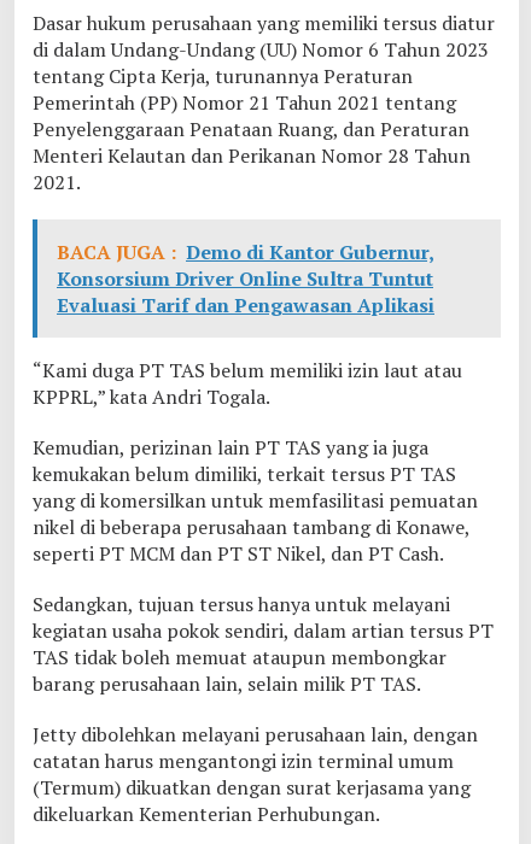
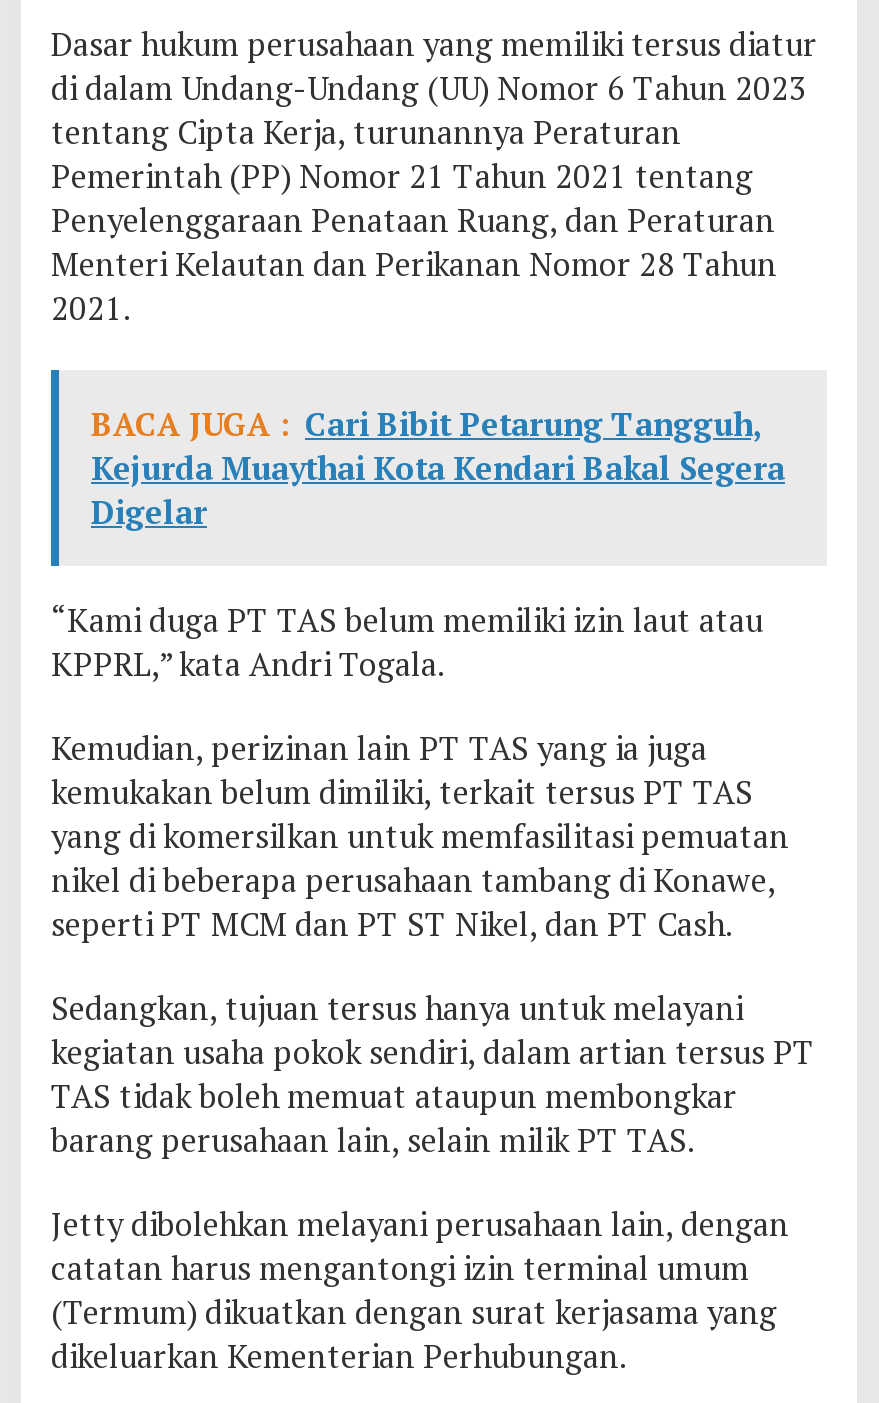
[57,239,434,319] BACA JUGA : Demo di Kantor Gubernur, | Konsorsium Driver Online Sultra Tuntut | Evaluasi Tarif dan Pengawasan Aplikasi -> [91,403,785,535] BACA JUGA : Cari Bibit Petarung Tangguh, | Kejurda Muaythai Kota Kendari Bakal Segera | Digelar

